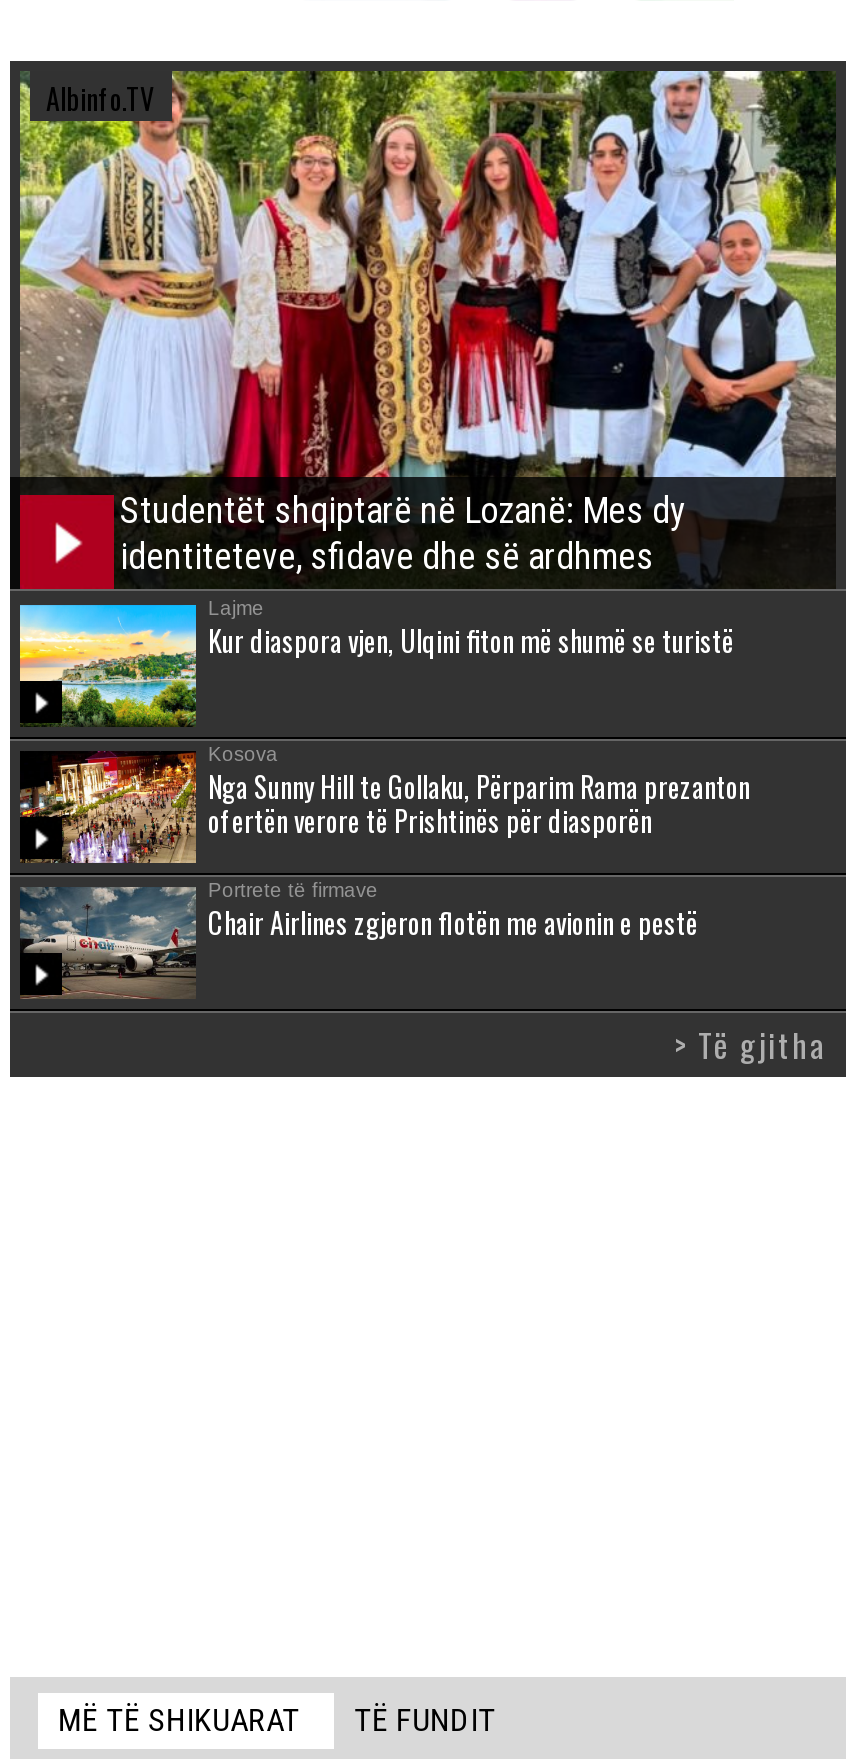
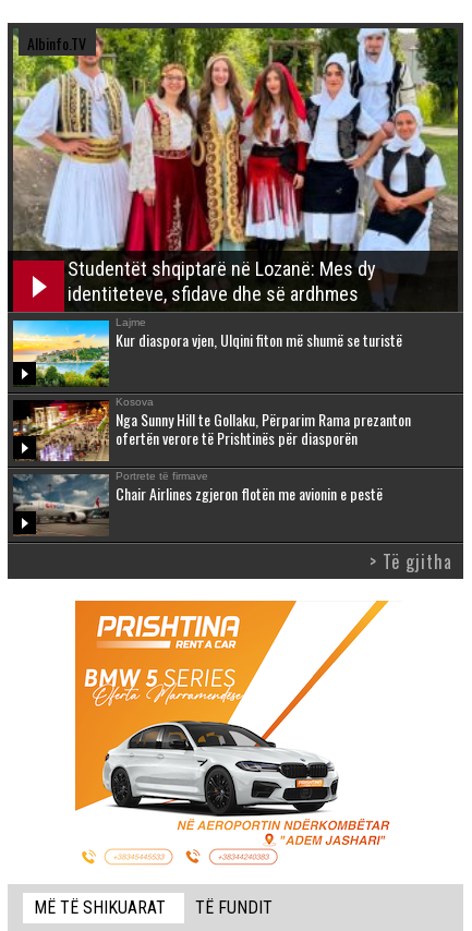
none -> [74,600,390,866] [image]

